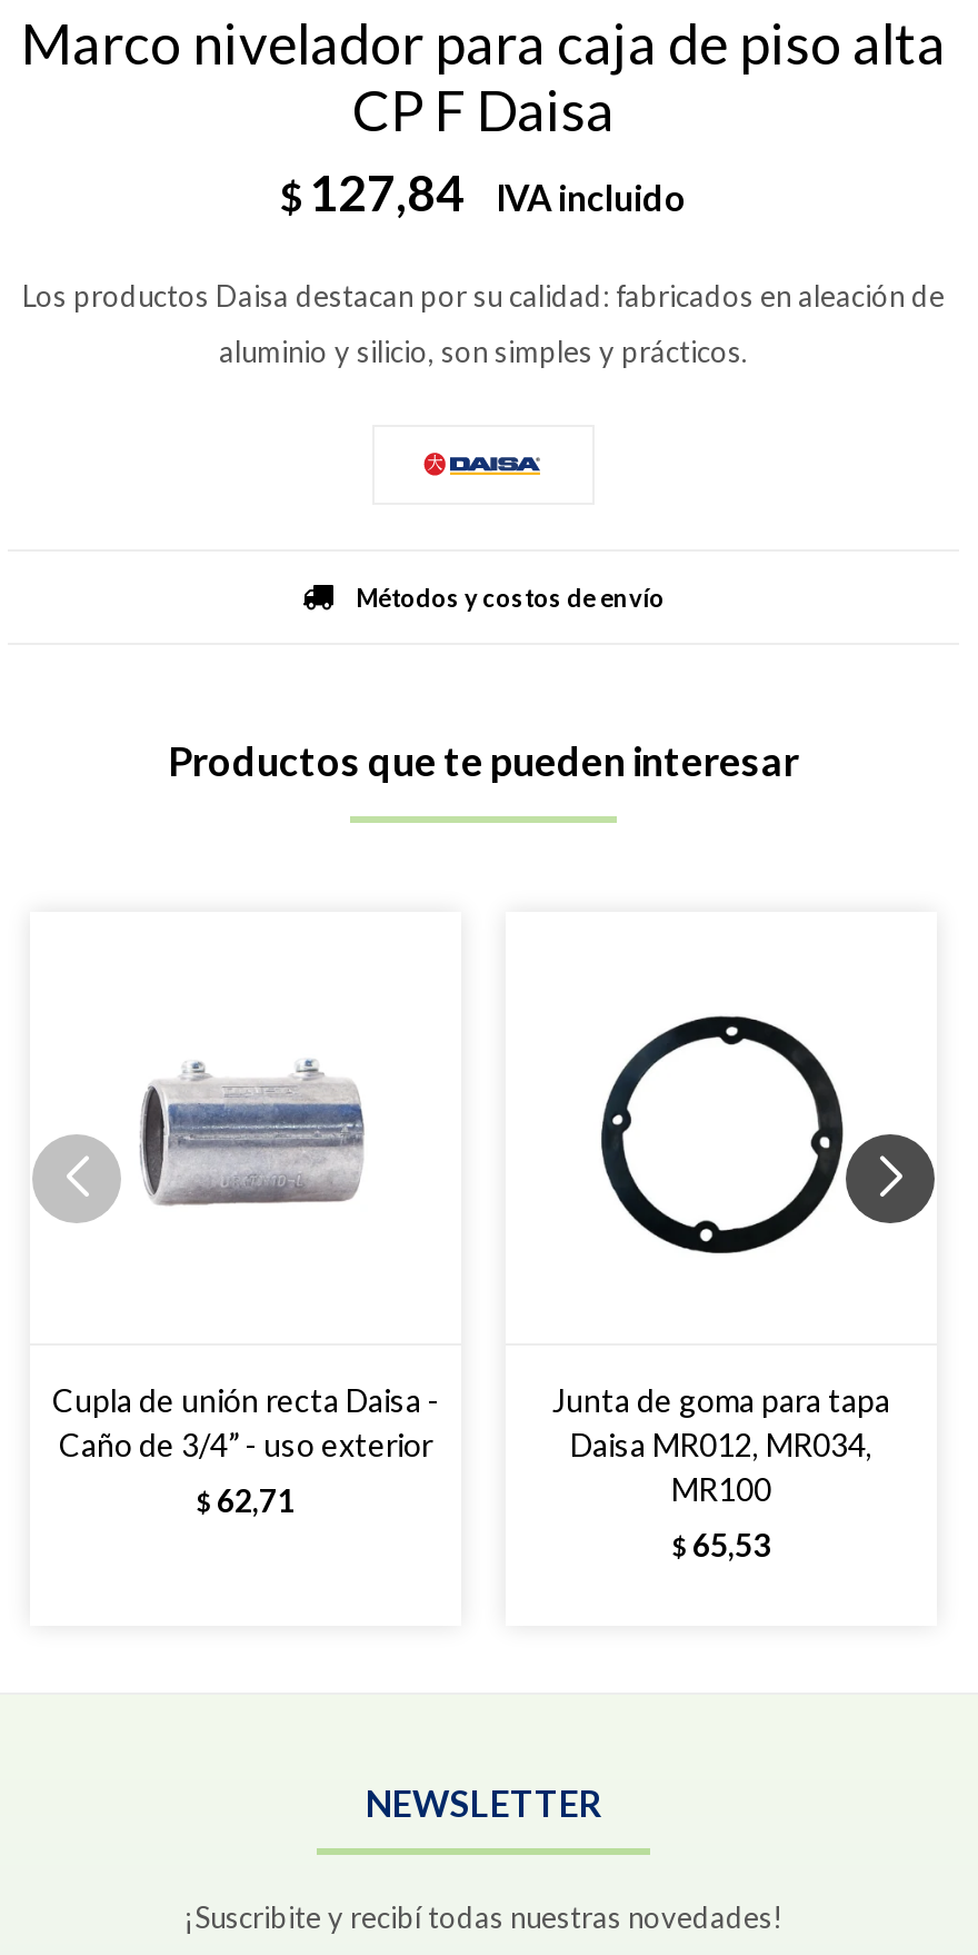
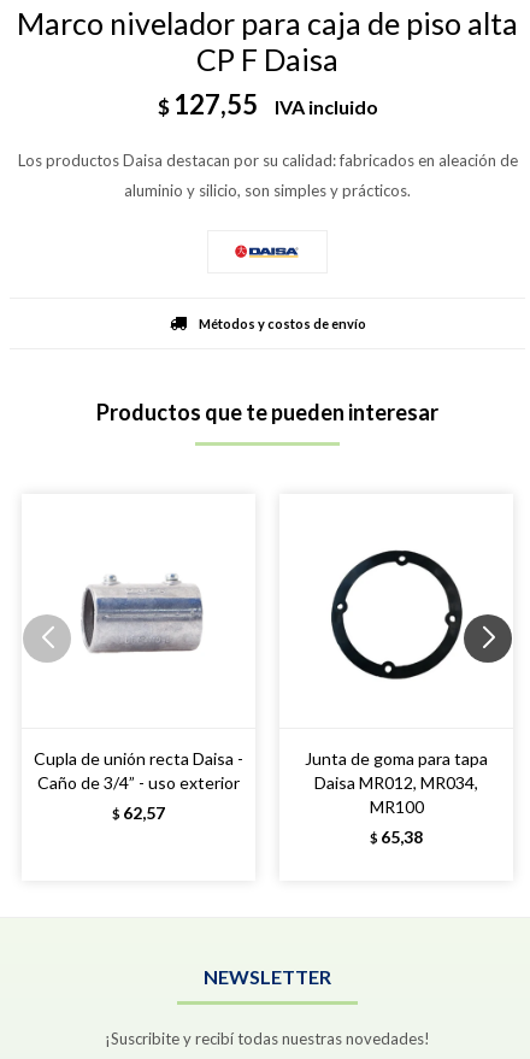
[280,162,687,222] $ 127,84 IVA incluido -> [157,88,378,120] $ 127,55 IVA incluido
[197,1480,295,1518] $ 62,71 -> [112,802,165,822] $ 62,57
[672,1525,770,1563] $ 65,53 -> [370,826,423,846] $ 65,38

